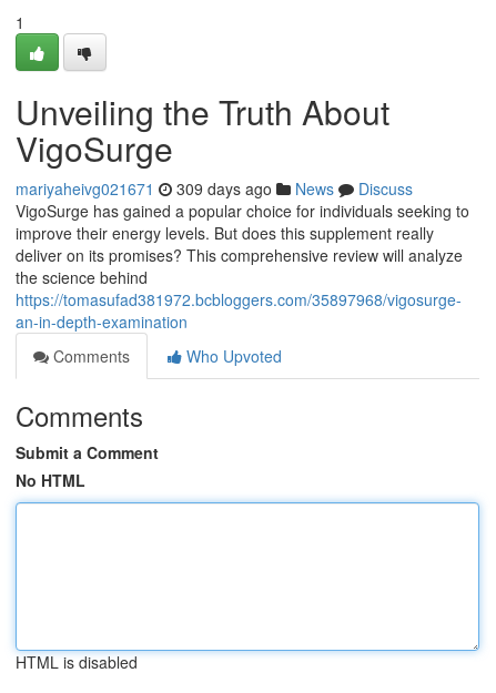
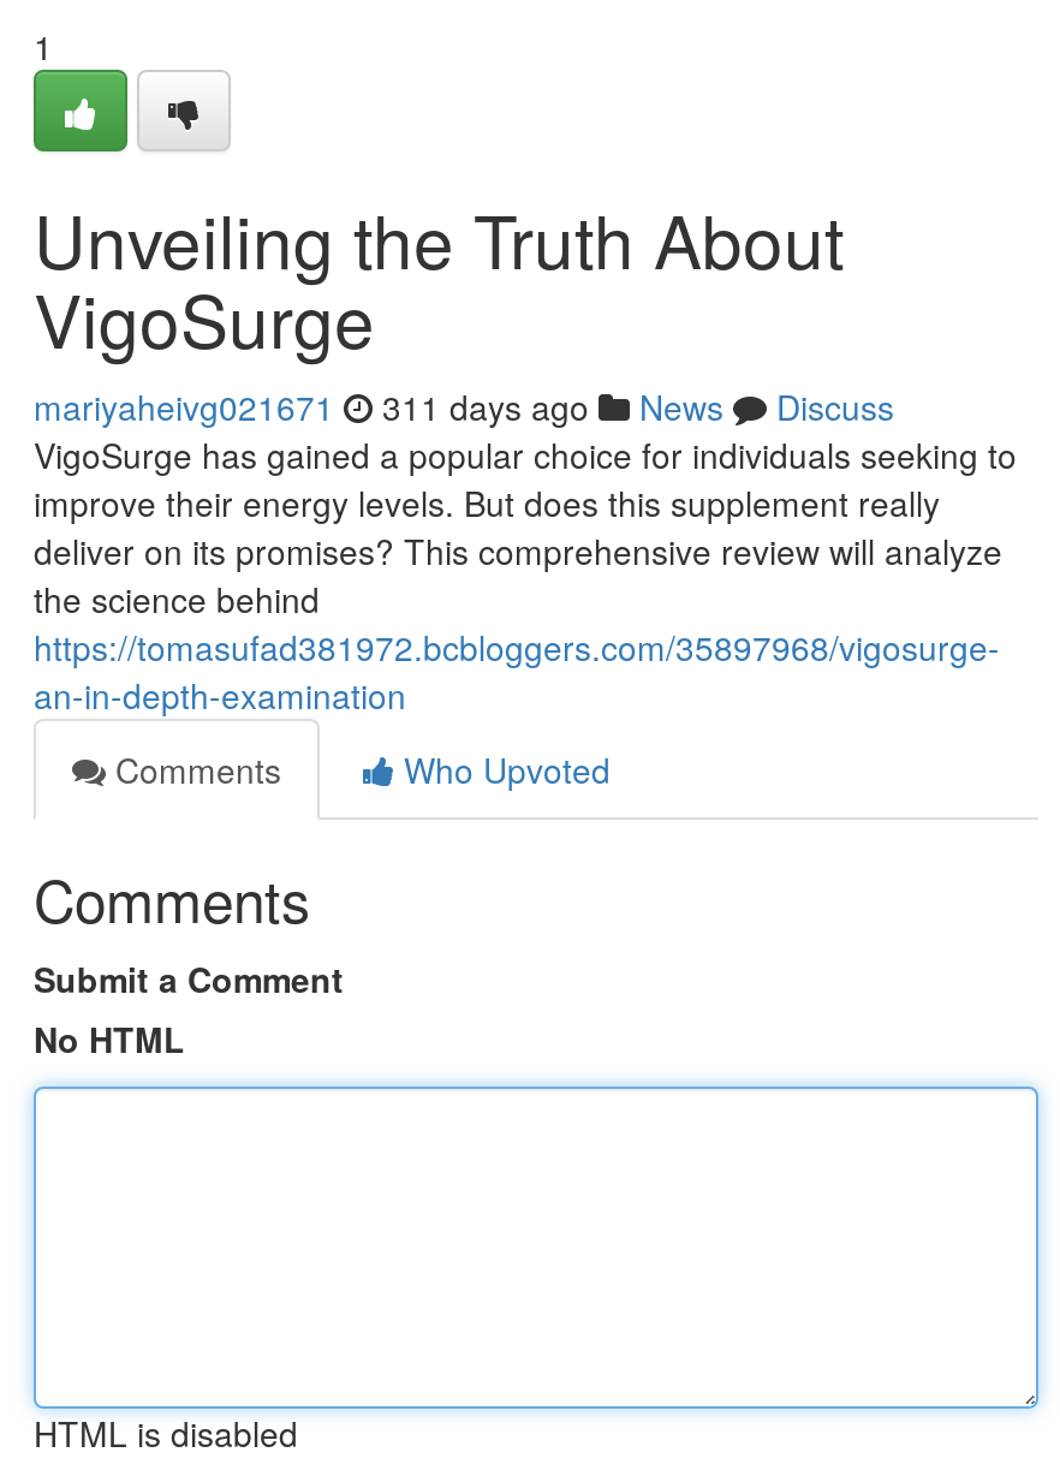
[16,177,413,200] mariyaheivg021671 309 days ago News Discuss -> [34,382,894,430] mariyaheivg021671 311 days ago News Discuss

